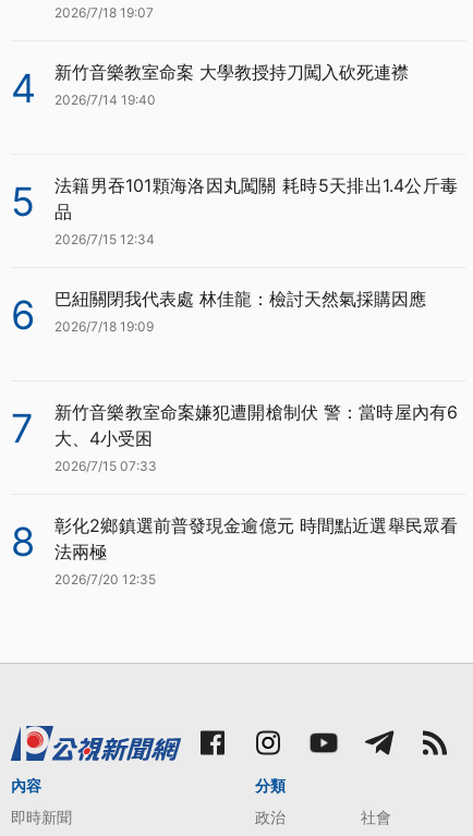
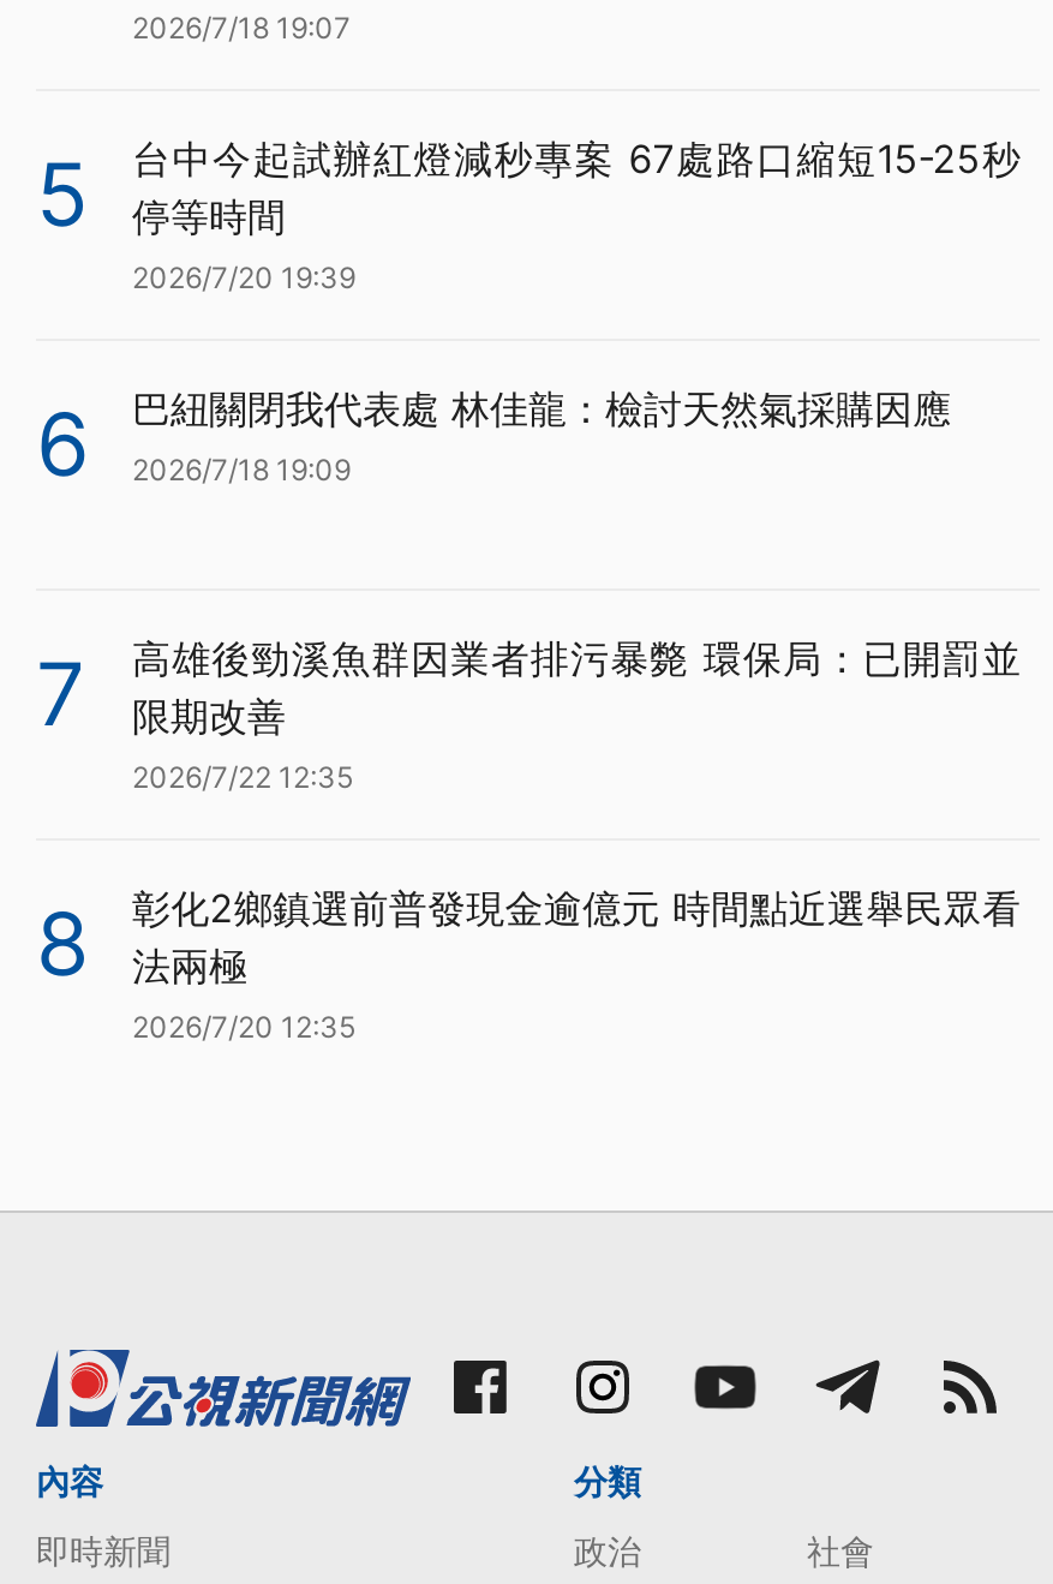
[11,61,409,112] 4 | 新竹音樂教室命案 大學教授持刀闖入砍死連襟 | 2026/7/14 19:40 -> none
[54,174,458,247] 法籍男吞101顆海洛因丸闖關 耗時5天排出1.4公斤毒 | 品 | 2026/7/15 12:34 -> [132,134,1021,295] 台中今起試辦紅燈減秒專案 67處路口縮短15-25秒 | 停等時間 | 2026/7/20 19:39
[54,401,458,474] 新竹音樂教室命案嫌犯遭開槍制伏 警：當時屋內有6 | 大、4小受困 | 2026/7/15 07:33 -> [132,634,1021,795] 高雄後勁溪魚群因業者排污暴斃 環保局：已開罰並 | 限期改善 | 2026/7/22 12:35

